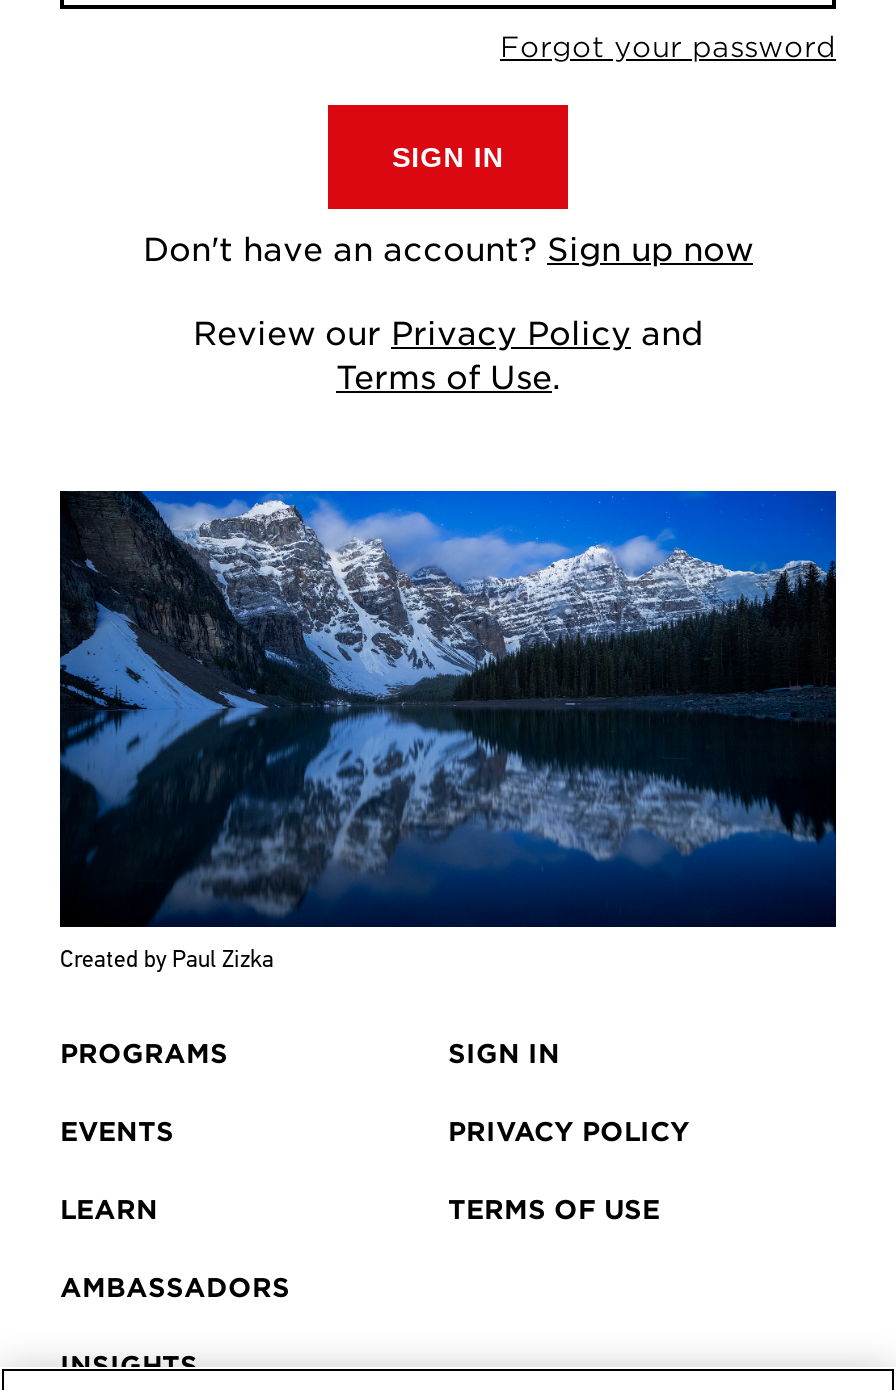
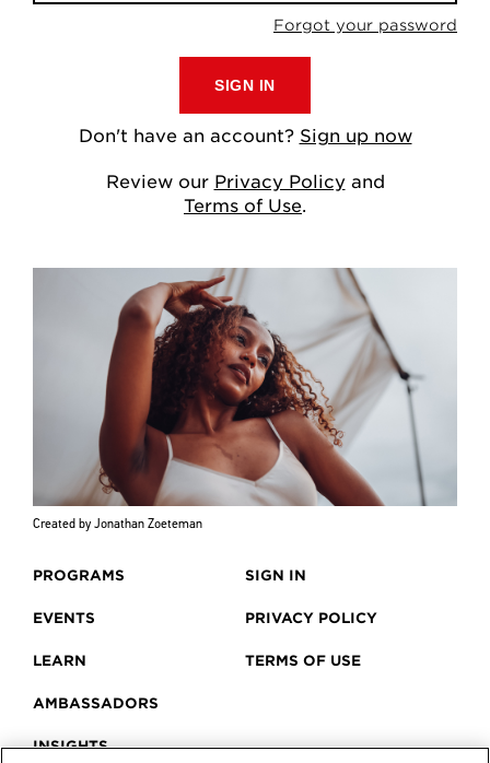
[60,489,838,973] [image] | Created by Paul Zizka -> [33,267,457,531] [image] | Created by Jonathan Zoeteman

